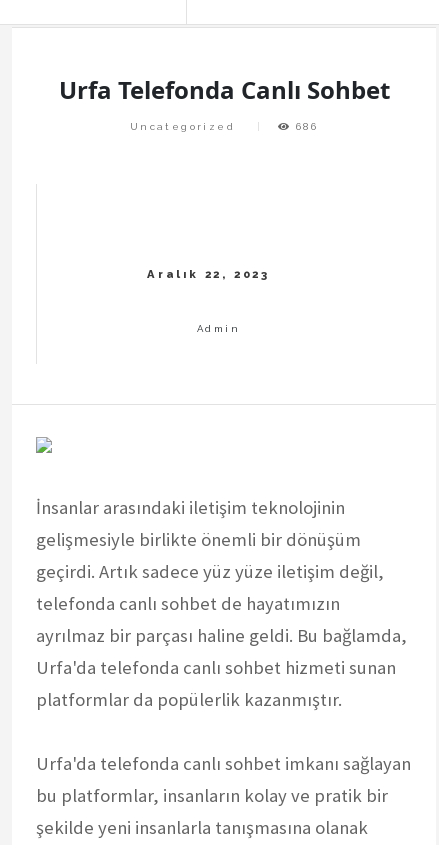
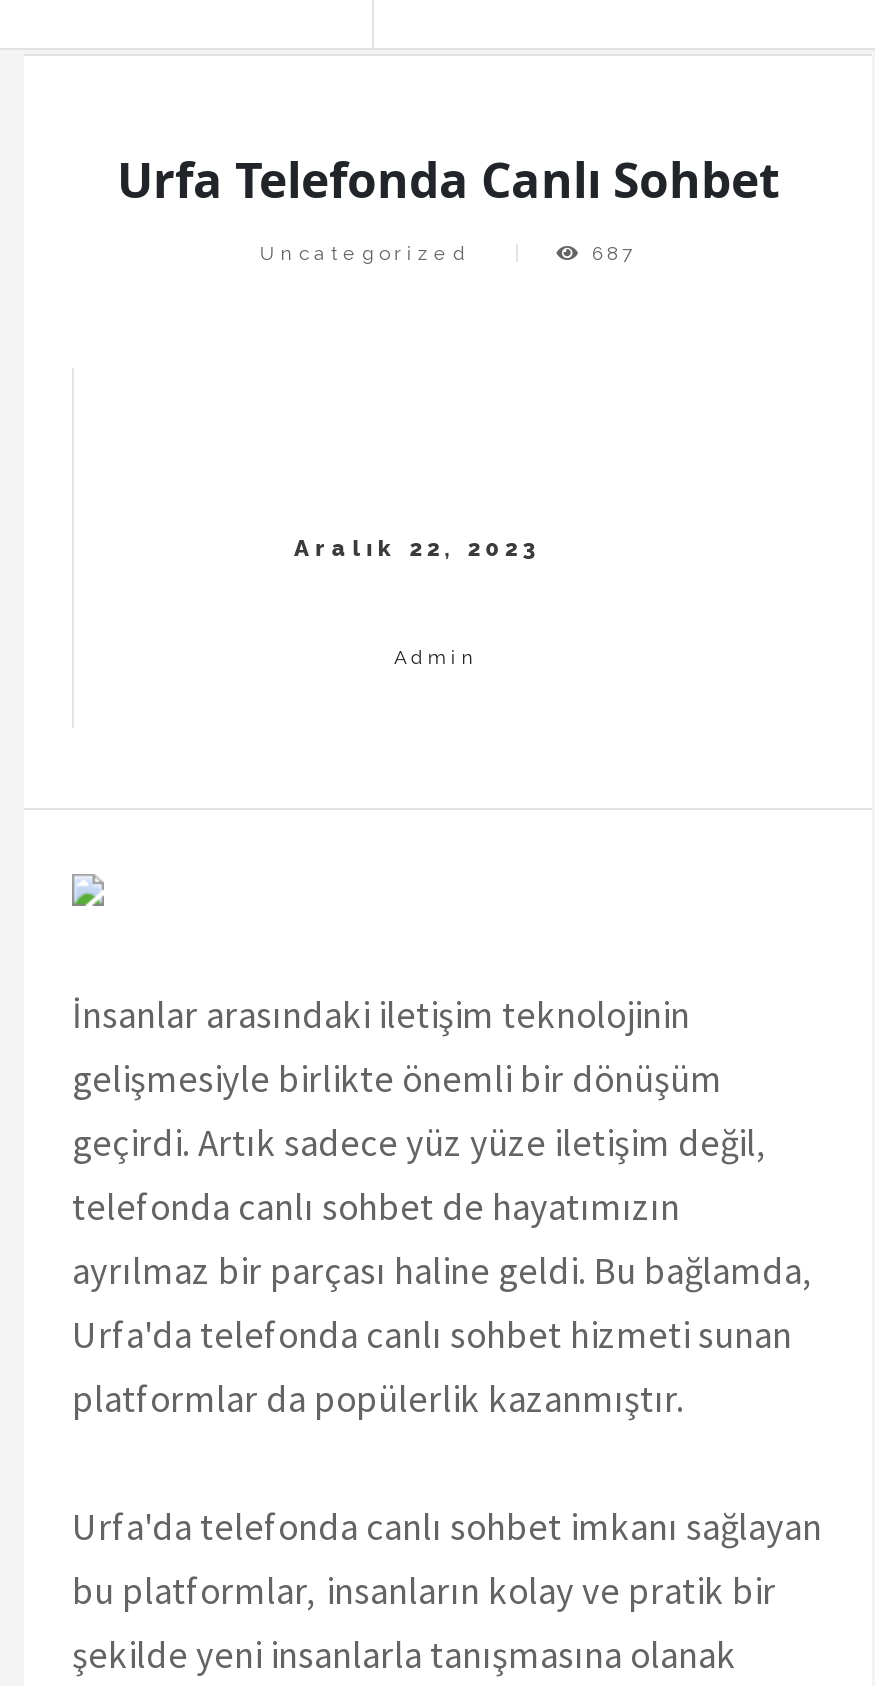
[292,121,318,132] 686 -> [583,242,637,264] 687

